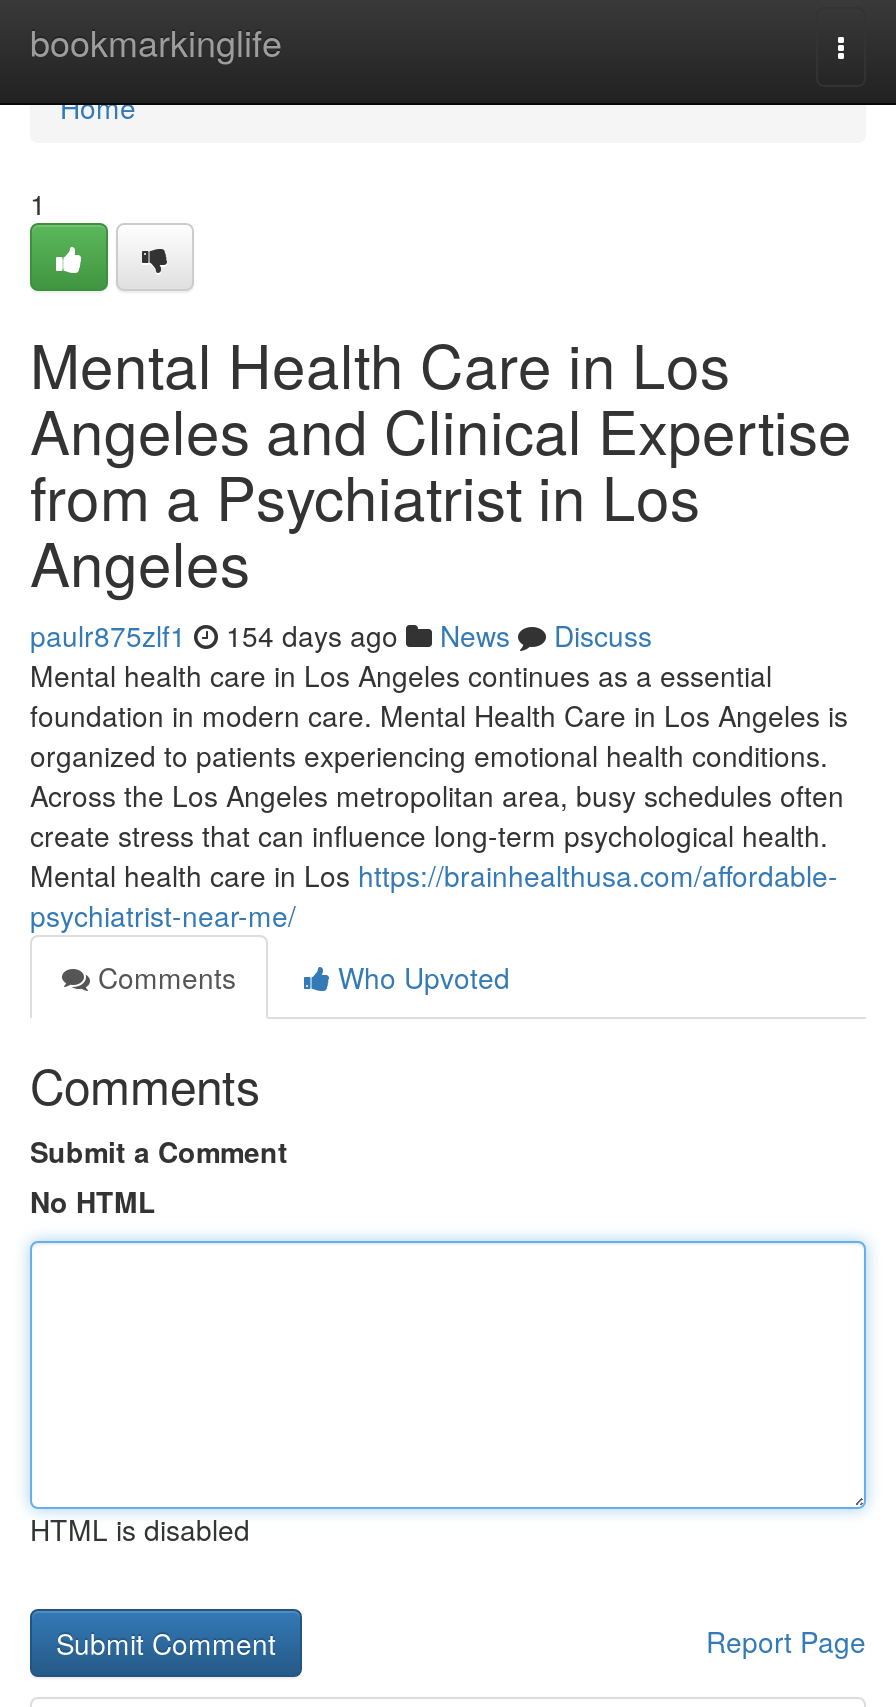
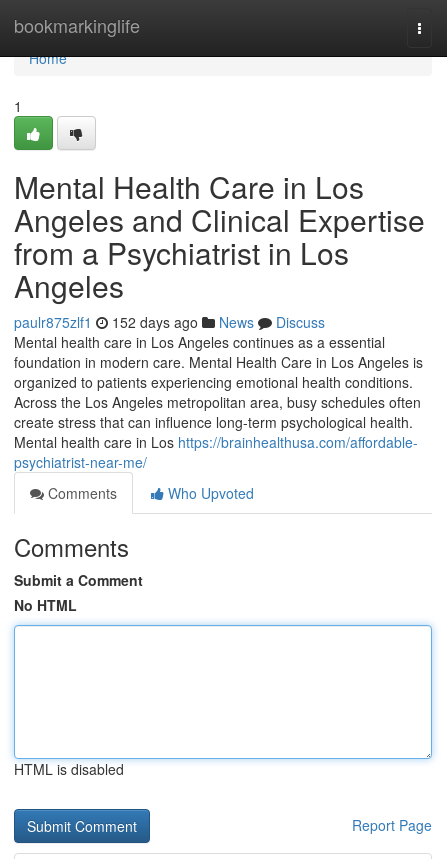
[30,615,652,655] paulr875zlf1 154 days ago News Discuss -> [14,312,325,332] paulr875zlf1 152 days ago News Discuss

